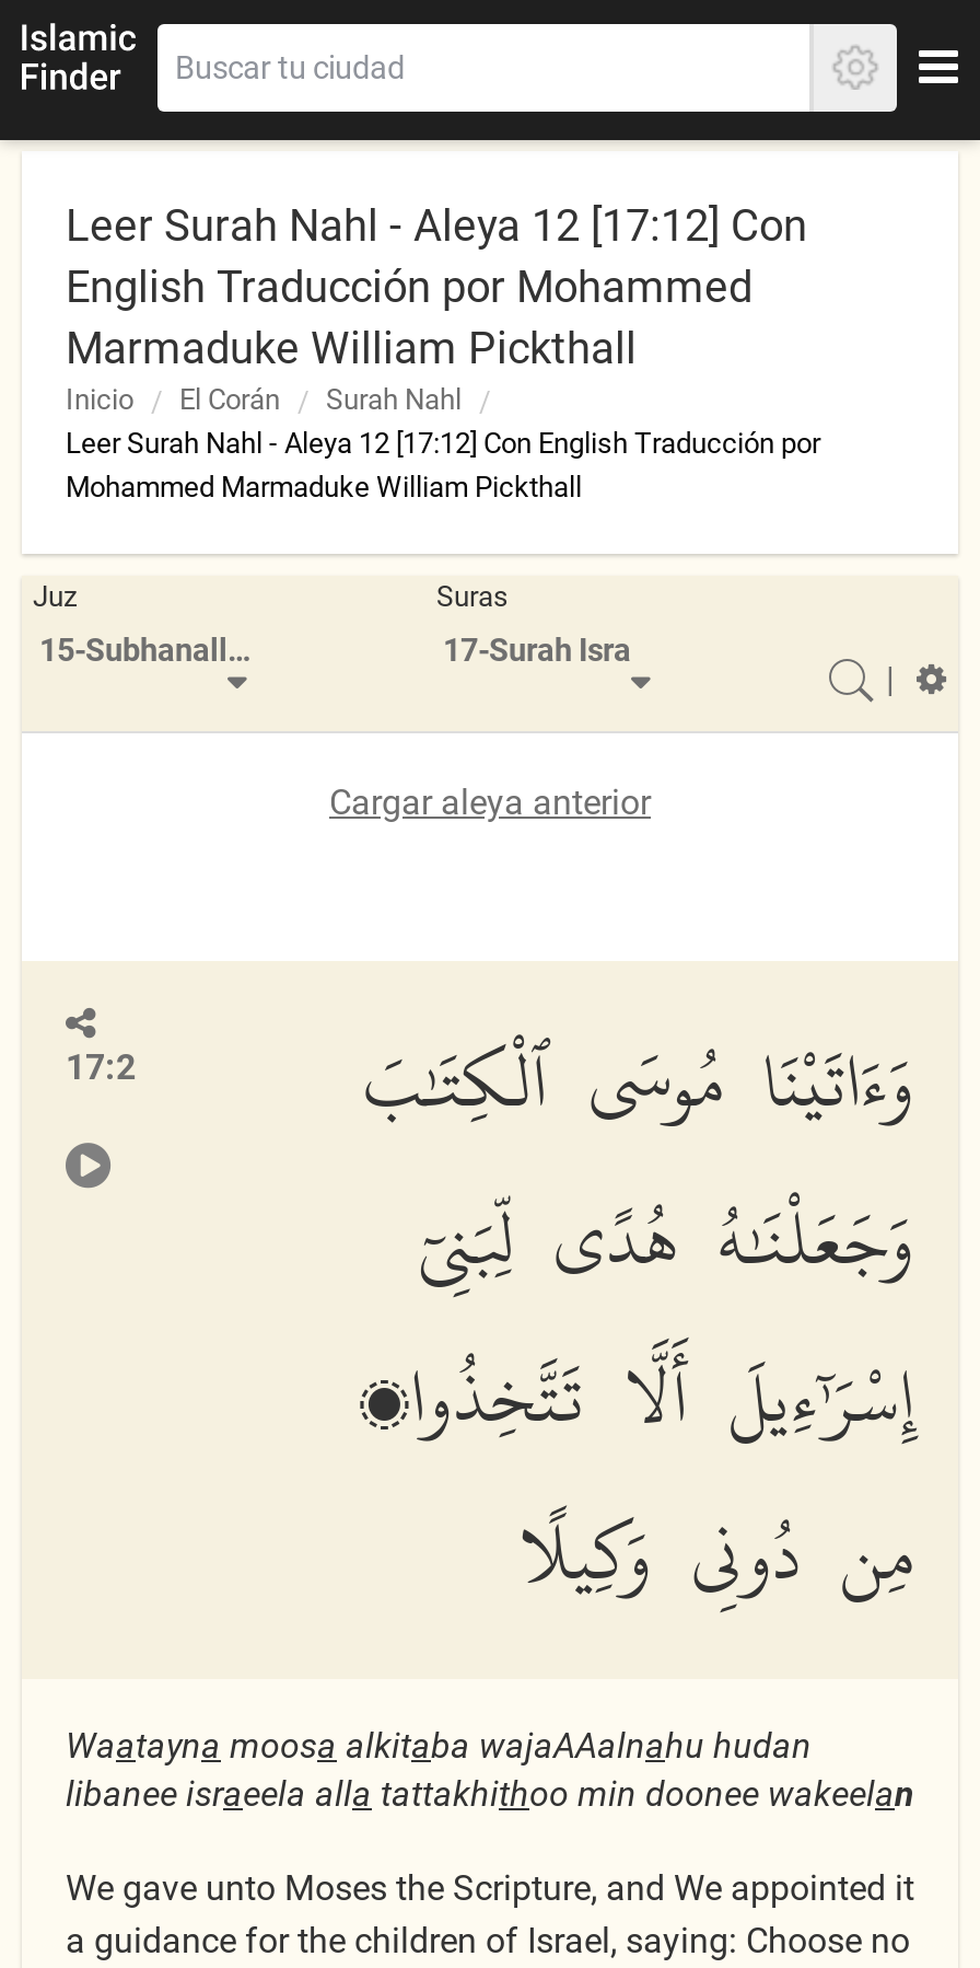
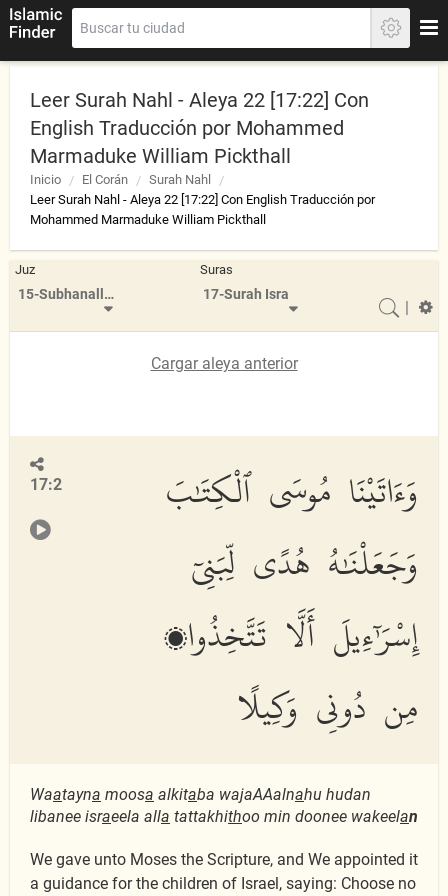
[66,199,807,252] Leer Surah Nahl - Aleya 12 [17:12] Con -> [30,88,369,112] Leer Surah Nahl - Aleya 22 [17:22] Con
[66,427,820,460] Leer Surah Nahl - Aleya 12 [17:12] Con English Traducción por -> [30,192,375,207] Leer Surah Nahl - Aleya 22 [17:22] Con English Traducción por

